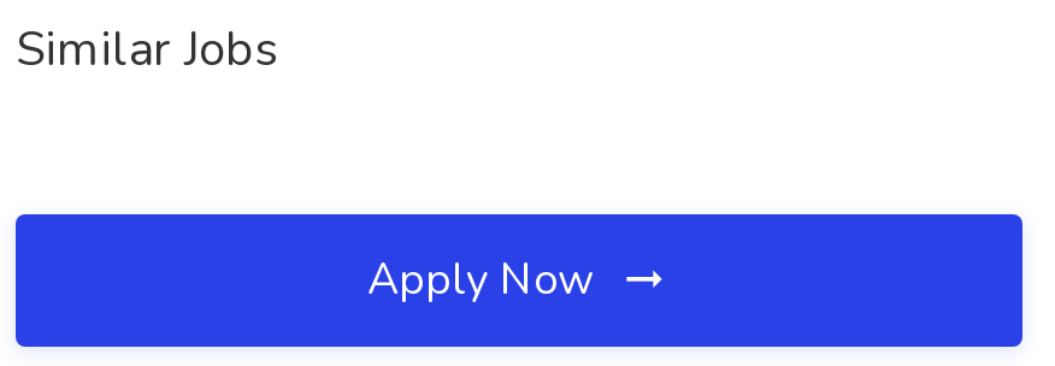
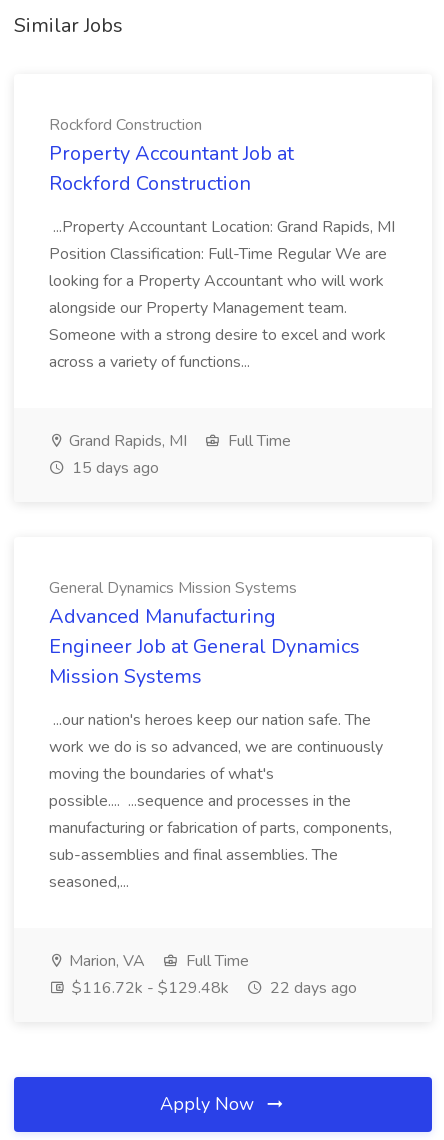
none -> [49,114,395,373] Rockford Construction | Property Accountant Job at | Rockford Construction | ...Property Accountant Location: Grand Rapids, MI | Position Classification: Full-Time Regular We are | looking for a Property Accountant who will work | alongside our Property Management team. | Someone with a strong desire to excel and work | across a variety of functions...
none -> [49,577,392,893] General Dynamics Mission Systems | Advanced Manufacturing | Engineer Job at General Dynamics | Mission Systems | ...our nation's heroes keep our nation safe. The | work we do is so advanced, we are continuously | moving the boundaries of what's | possible.... ...sequence and processes in the | manufacturing or fabrication of parts, components, | sub-assemblies and final assemblies. The | seasoned,...
none -> [65,430,291,479] Grand Rapids, MI | Full Time | 15 days ago
none -> [65,950,357,999] Marion, VA | Full Time | $116.72k - $129.48k | 22 days ago

